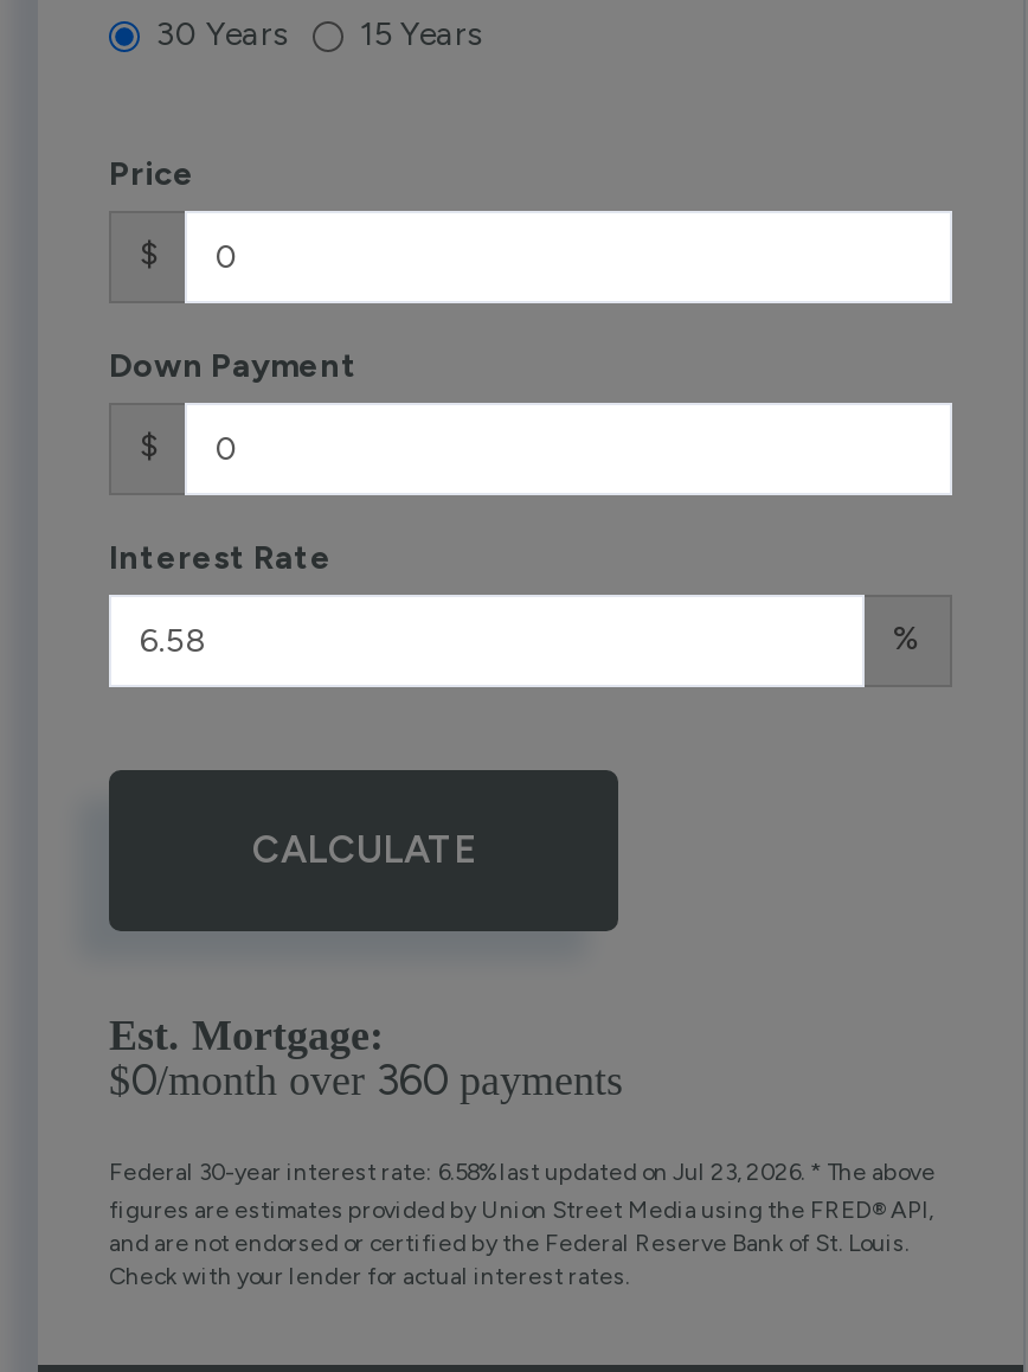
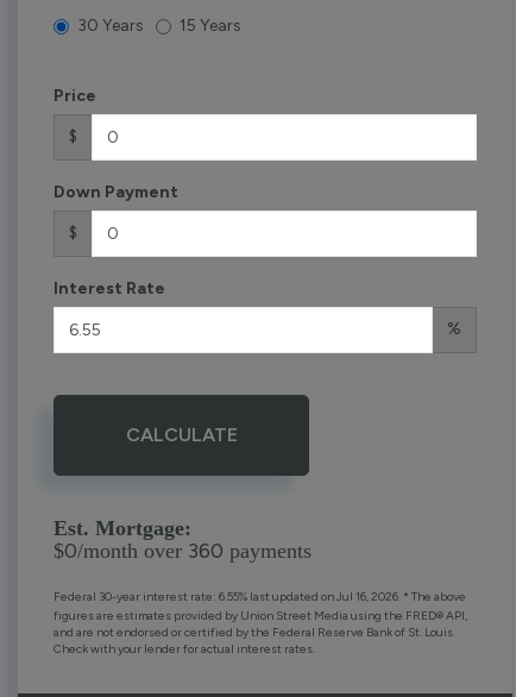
[109,1155,936,1186] Federal 30-year interest rate: 6.58% last updated on Jul 23, 2026. * The above -> [54,588,466,604] Federal 30-year interest rate: 6.55% last updated on Jul 16, 2026. * The above

